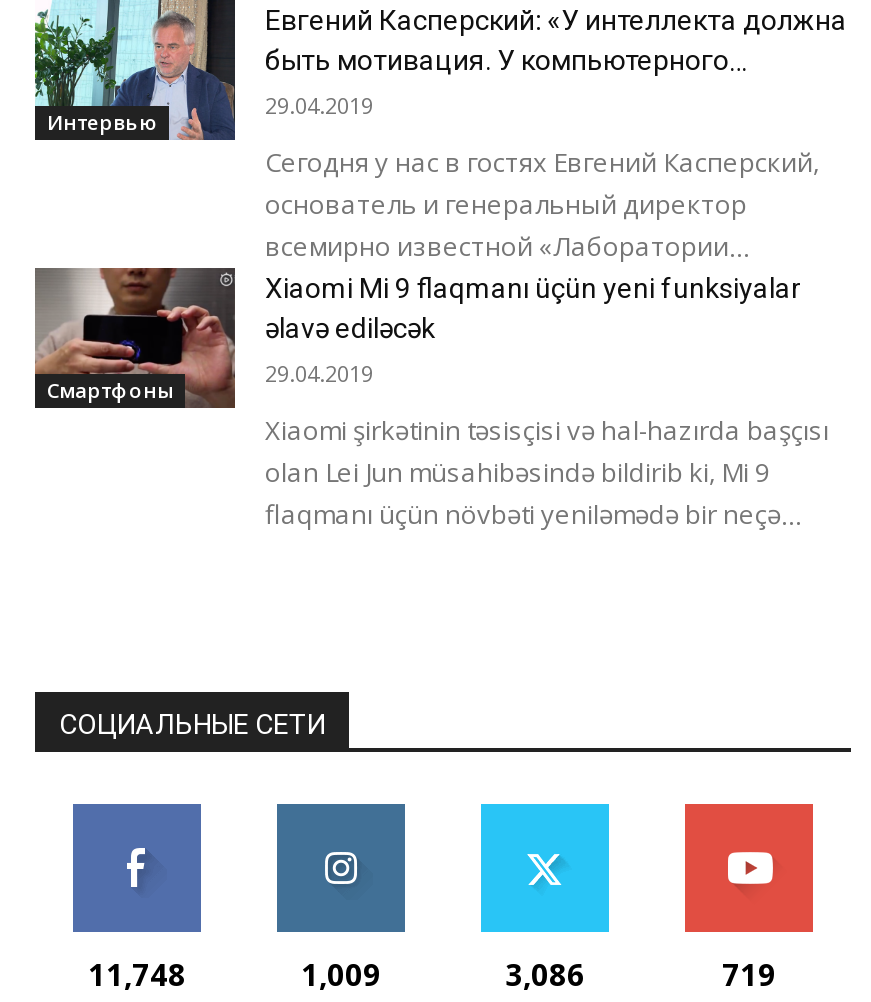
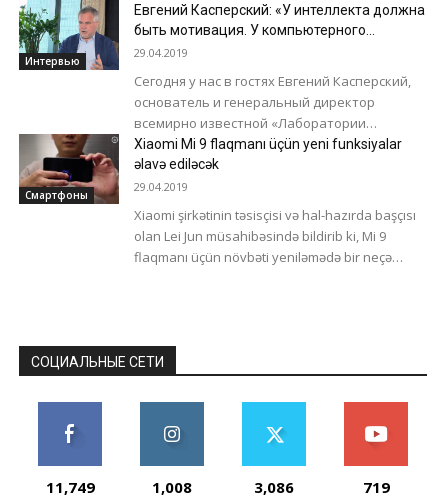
[88,955,186,995] 11,748 -> [45,477,94,497] 11,749
[301,955,381,995] 1,009 -> [152,477,192,497] 1,008

